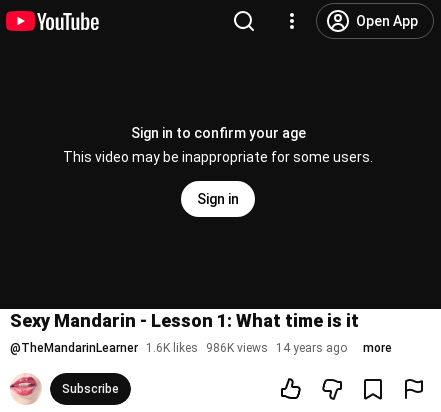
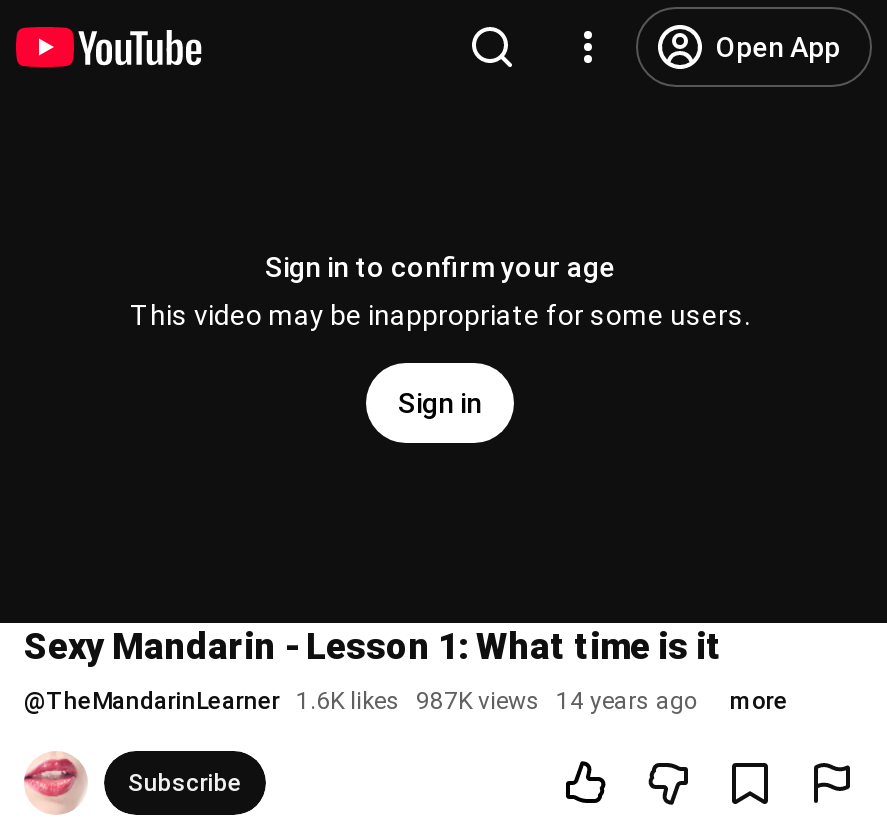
[10,341,347,355] @TheMandarinLearner 1.6K likes 986K views 14 years ago -> [24,687,698,715] @TheMandarinLearner 1.6K likes 987K views 14 years ago

